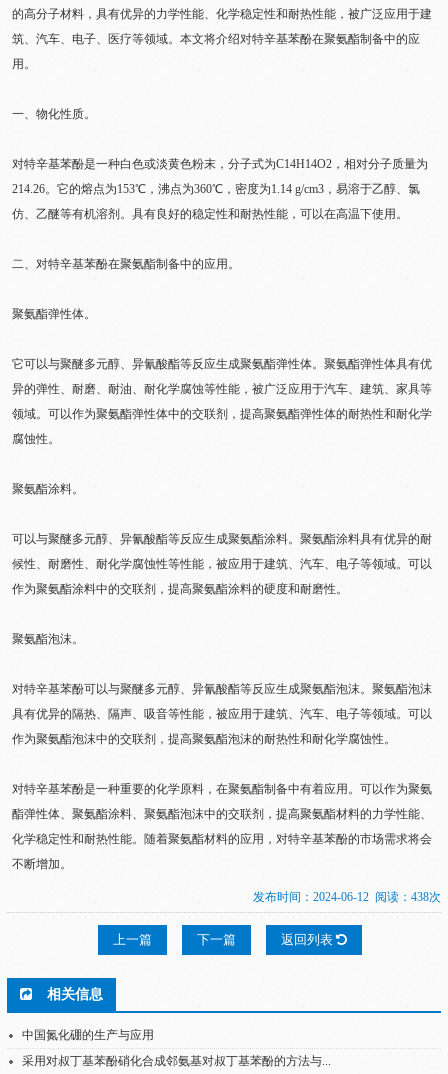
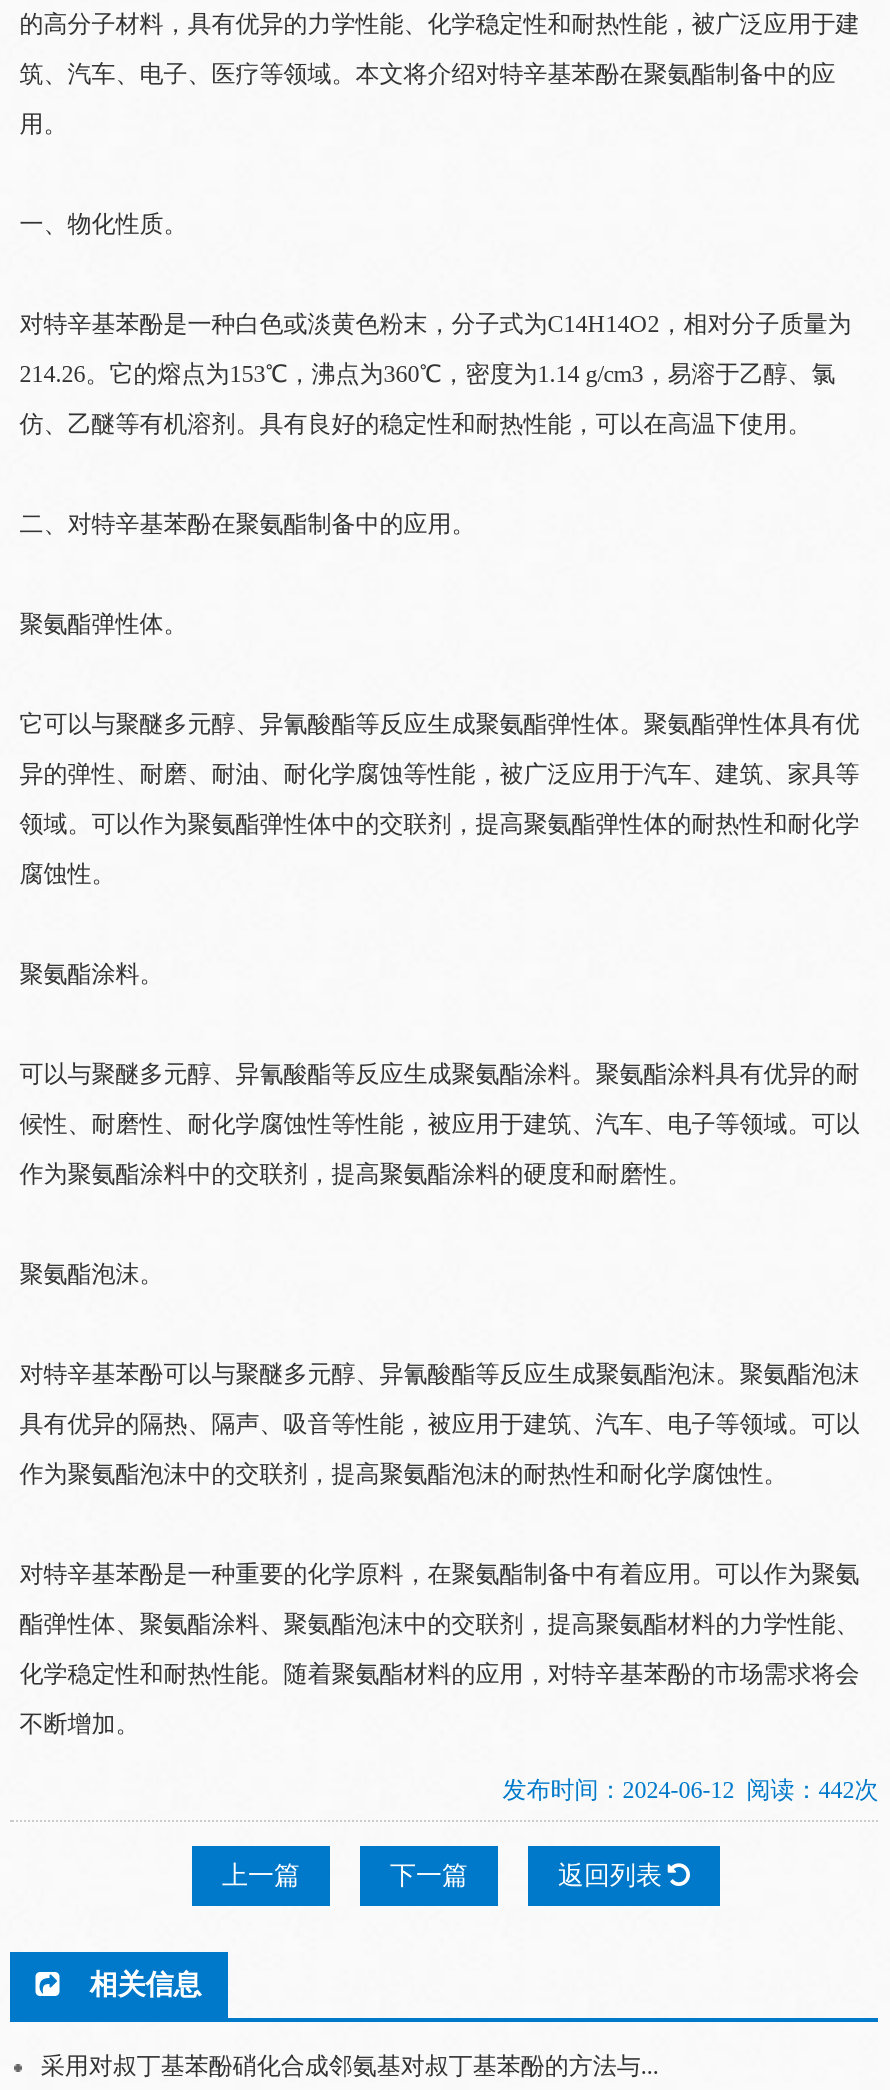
[253,889,441,903] 发布时间：2024-06-12 阅读：438次 -> [503,1775,879,1803] 发布时间：2024-06-12 阅读：442次
[22,1027,154,1041] 中国氮化硼的生产与应用 -> none

